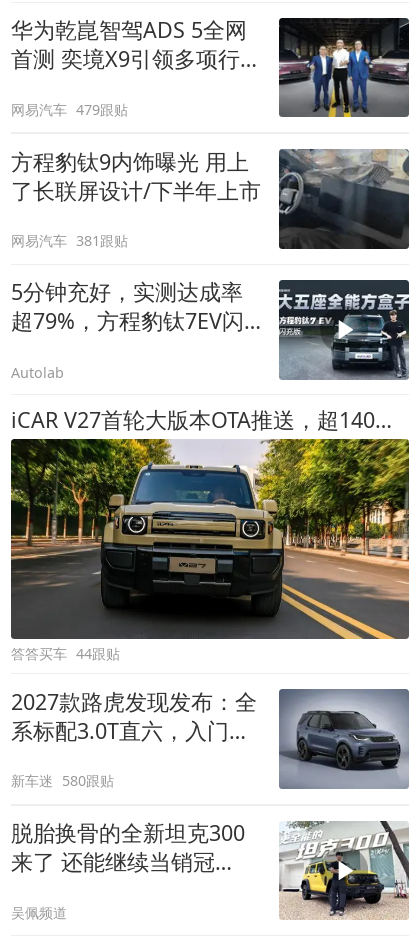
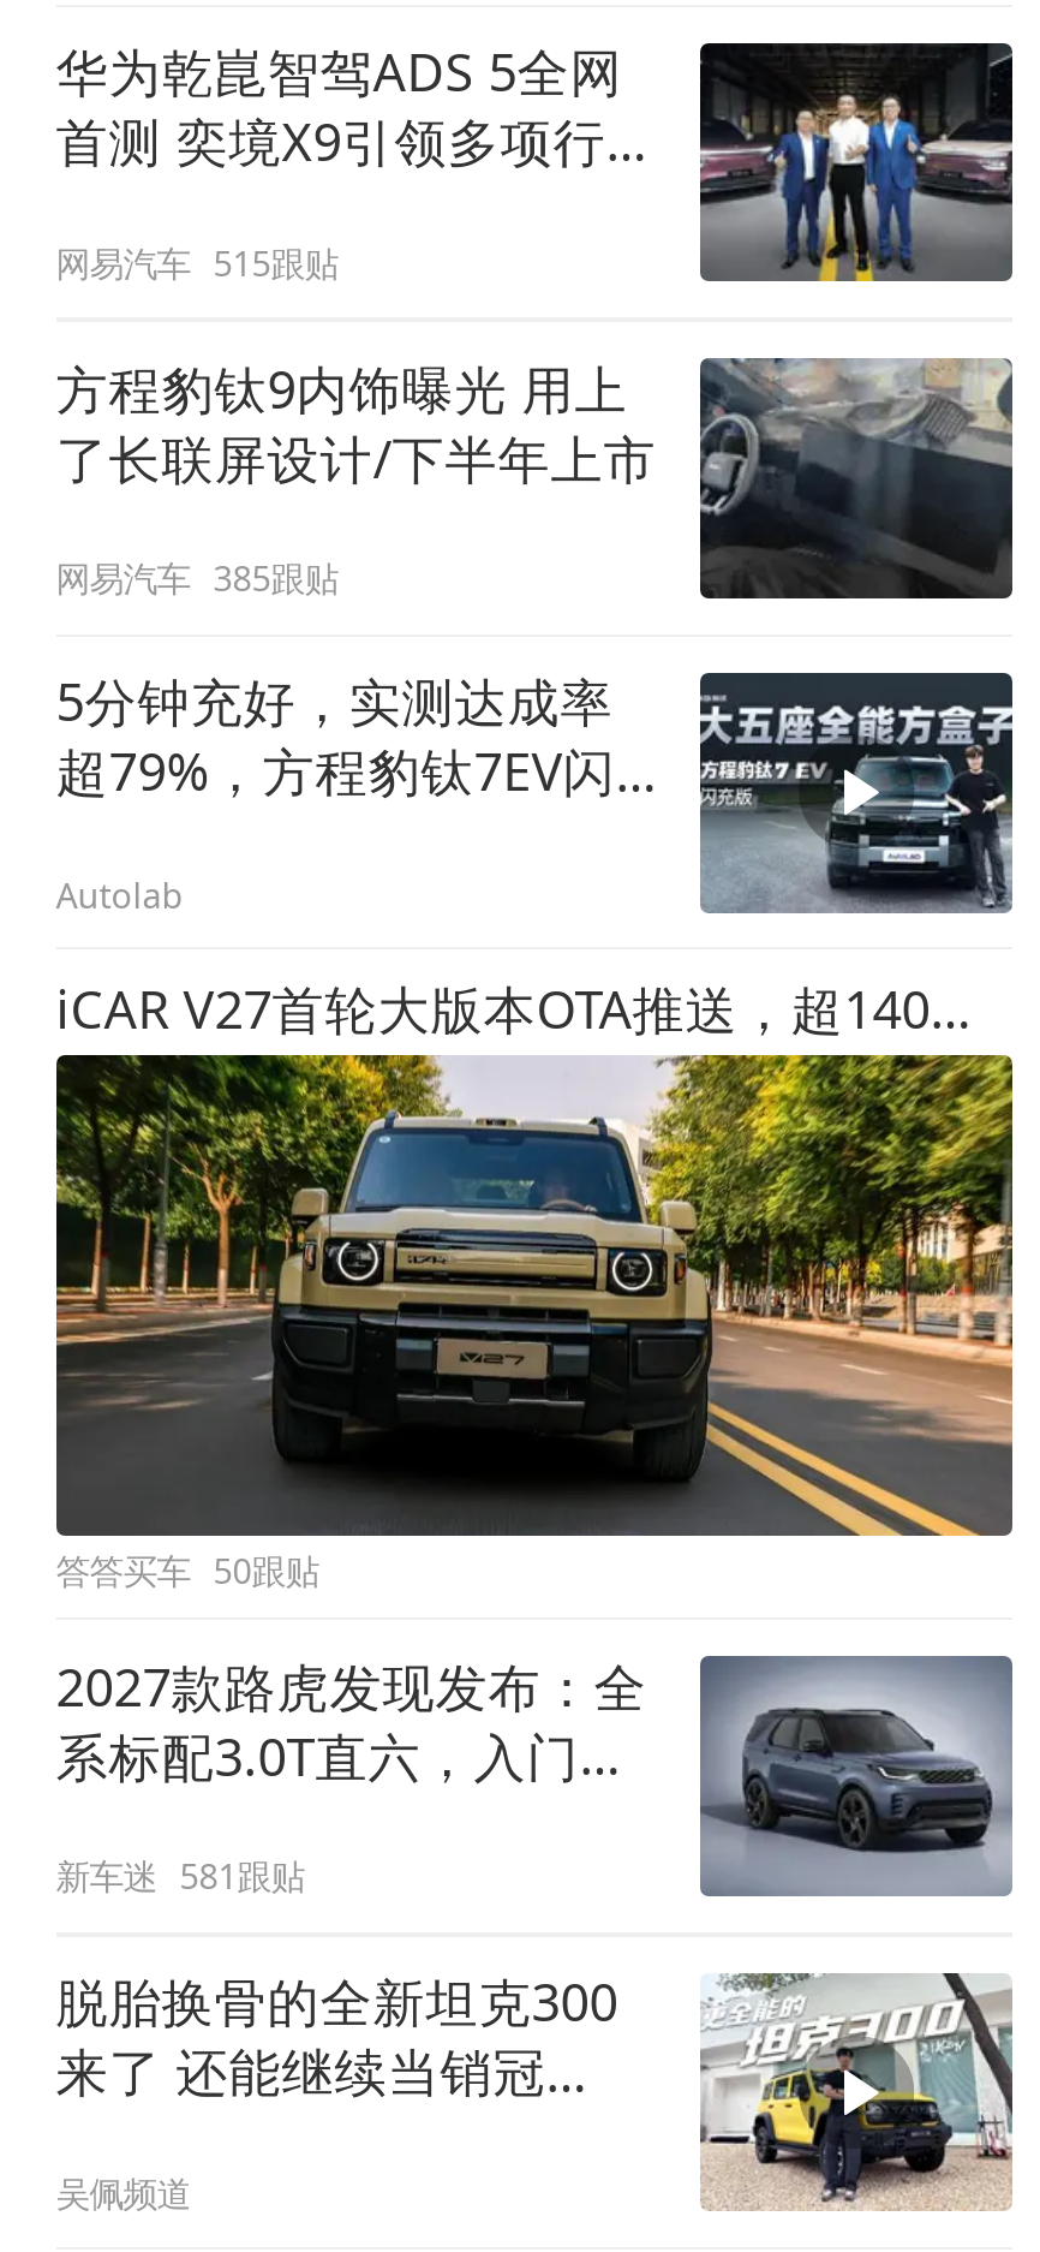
[11,100,128,119] 网易汽车 479跟贴 -> [56,240,338,285] 网易汽车 515跟贴
[11,231,128,250] 网易汽车 381跟贴 -> [56,556,338,602] 网易汽车 385跟贴
[11,644,120,663] 答答买车 44跟贴 -> [56,1547,319,1593] 答答买车 50跟贴
[11,771,114,790] 新车迷 580跟贴 -> [56,1854,305,1899] 新车迷 581跟贴

